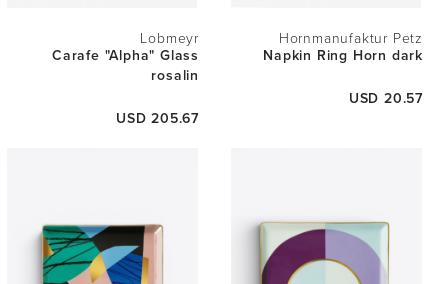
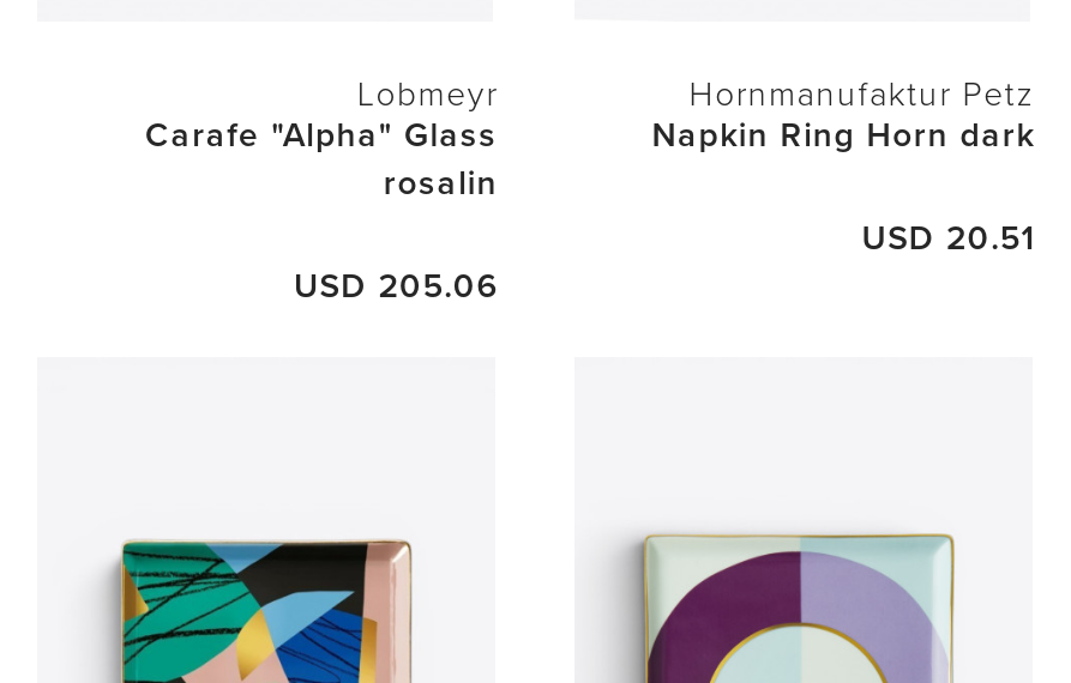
[349,90,423,107] USD 20.57 -> [862,218,1035,258] USD 20.51
[116,110,199,127] USD 205.67 -> [294,266,498,306] USD 205.06

